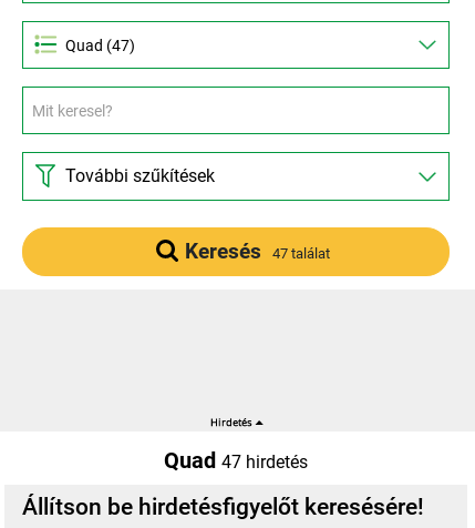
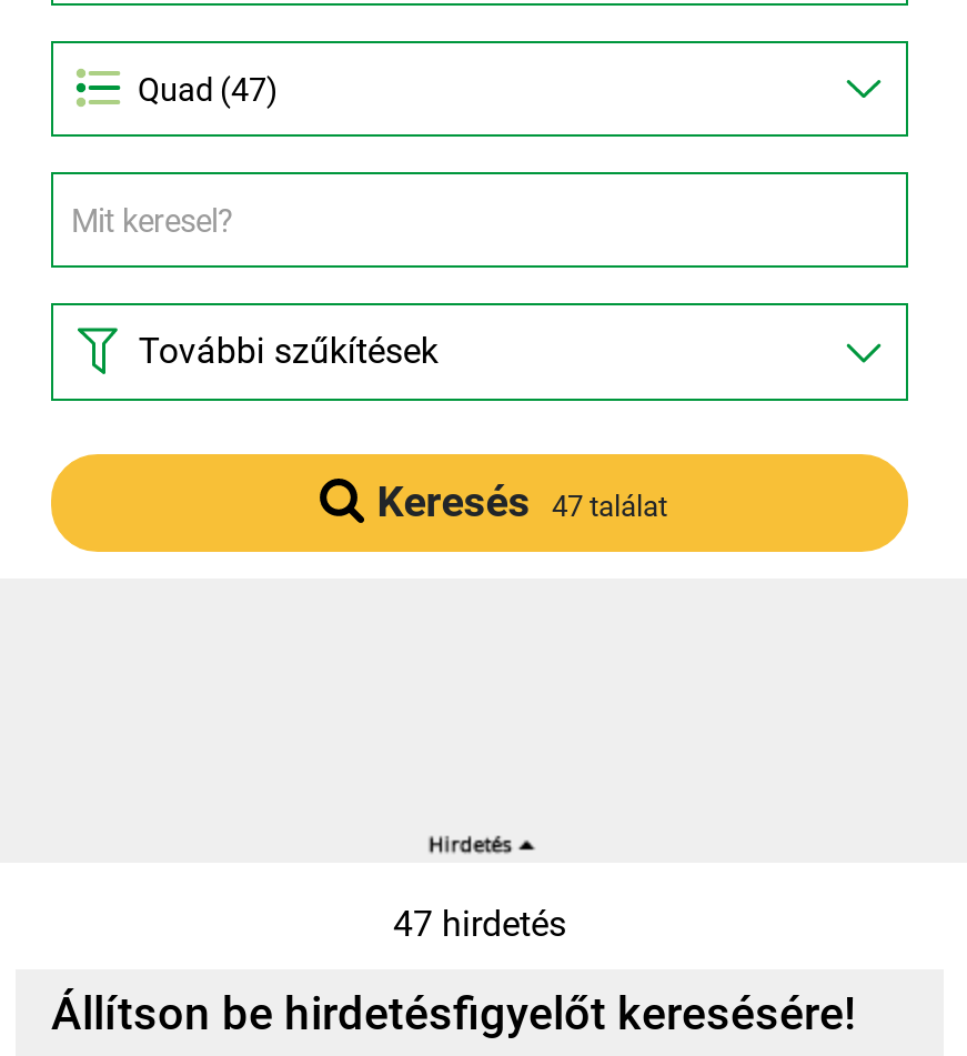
[164,447,308,474] Quad 47 hirdetés -> [393,903,566,945] 47 hirdetés

